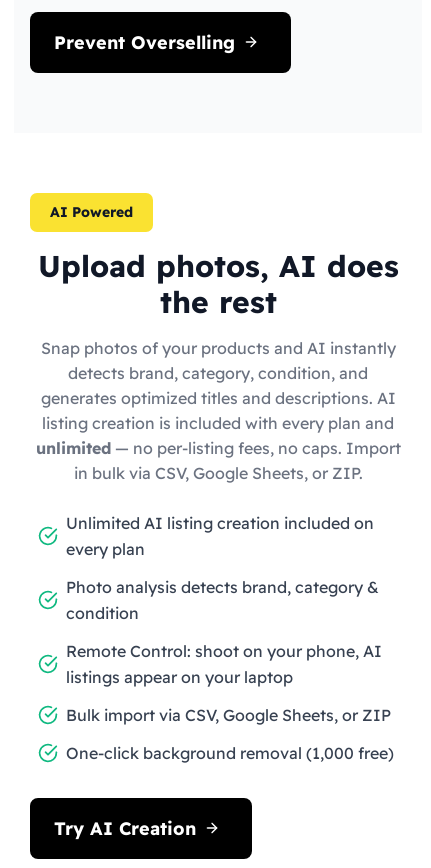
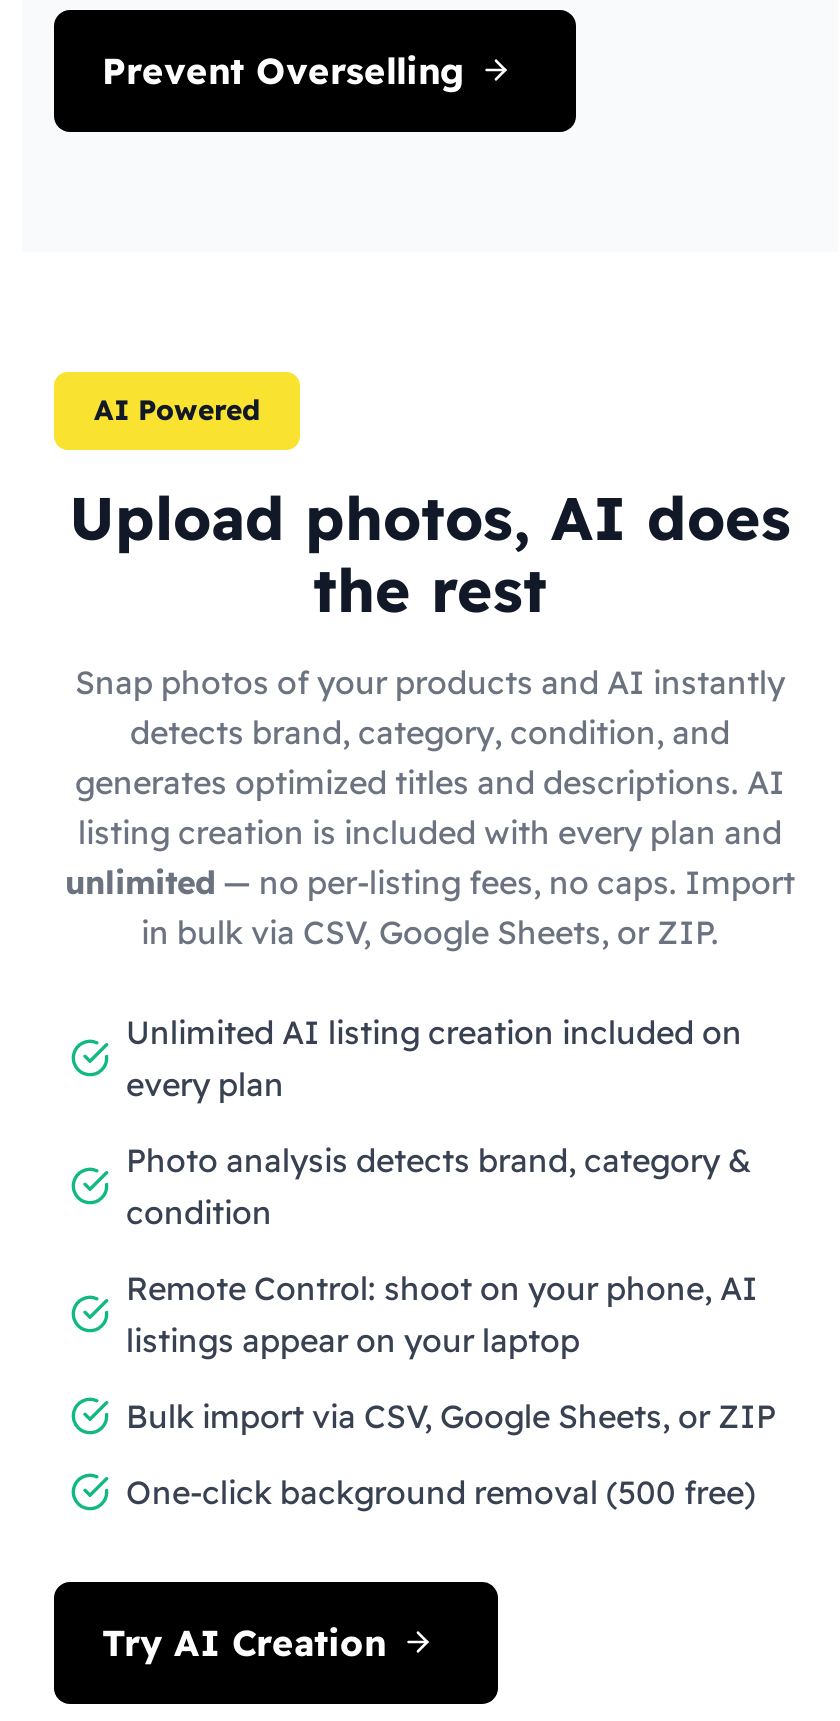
[66,743,394,763] One-click background removal (1,000 free) -> [126,1472,756,1512] One-click background removal (500 free)

